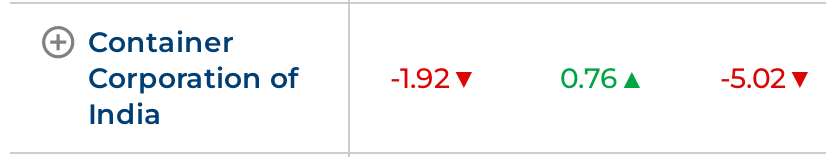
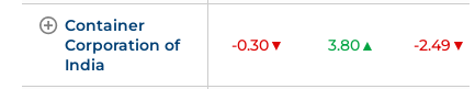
[390,60,450,96] -1.92 -> [231,35,269,55] -0.30
[560,60,618,96] 0.76 -> [328,35,360,55] 3.80
[720,60,786,96] -5.02 -> [414,35,451,55] -2.49

